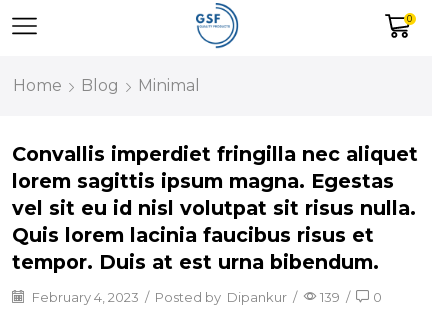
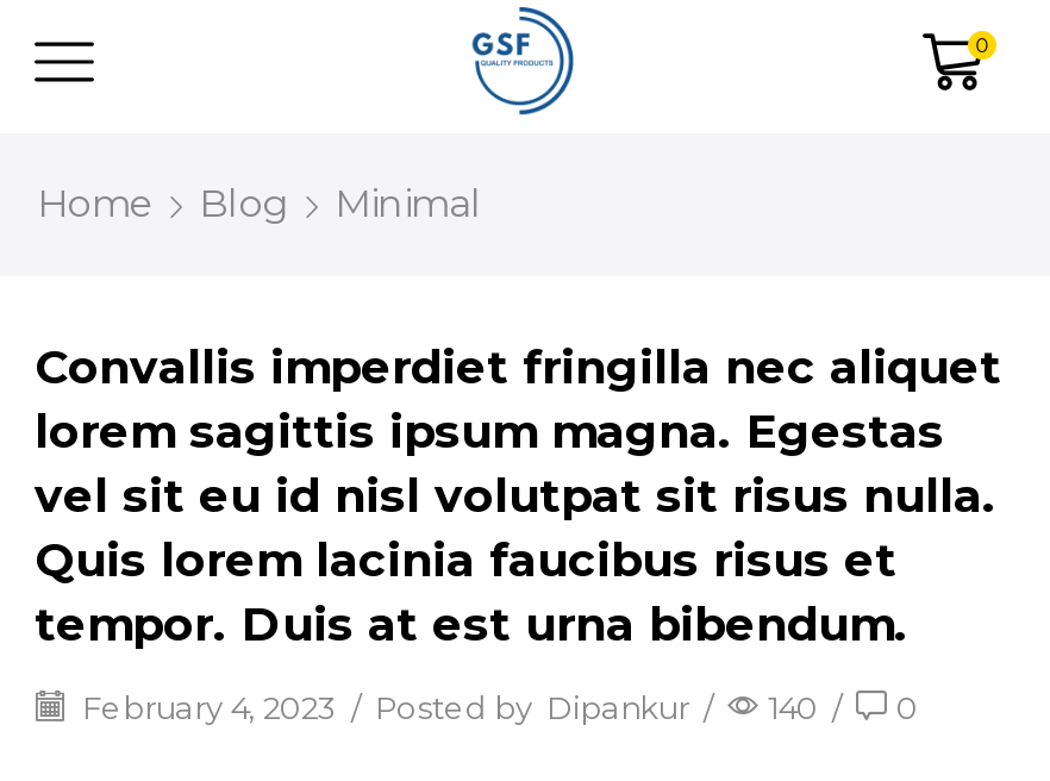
[320,289,350,305] 139 / -> [768,688,842,726] 140 /

